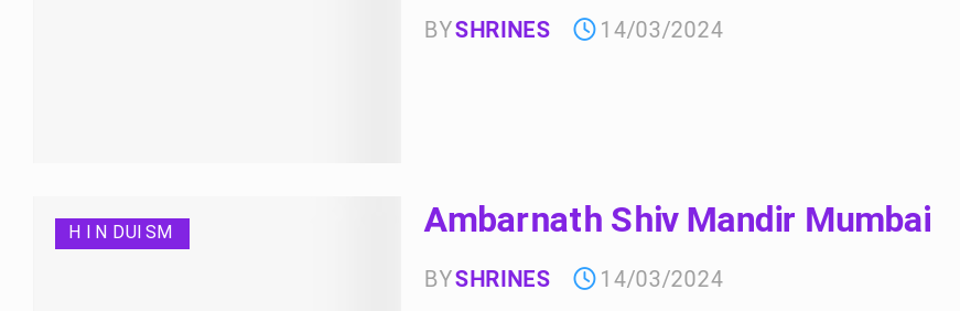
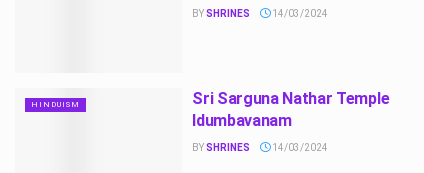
[424,197,931,239] Ambarnath Shiv Mandir Mumbai -> [192,89,389,130] Sri Sarguna Nathar Temple | Idumbavanam

